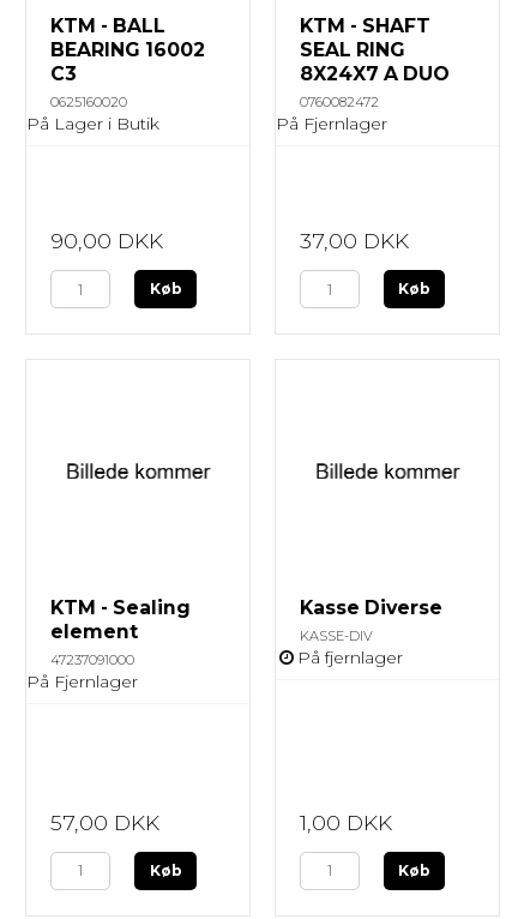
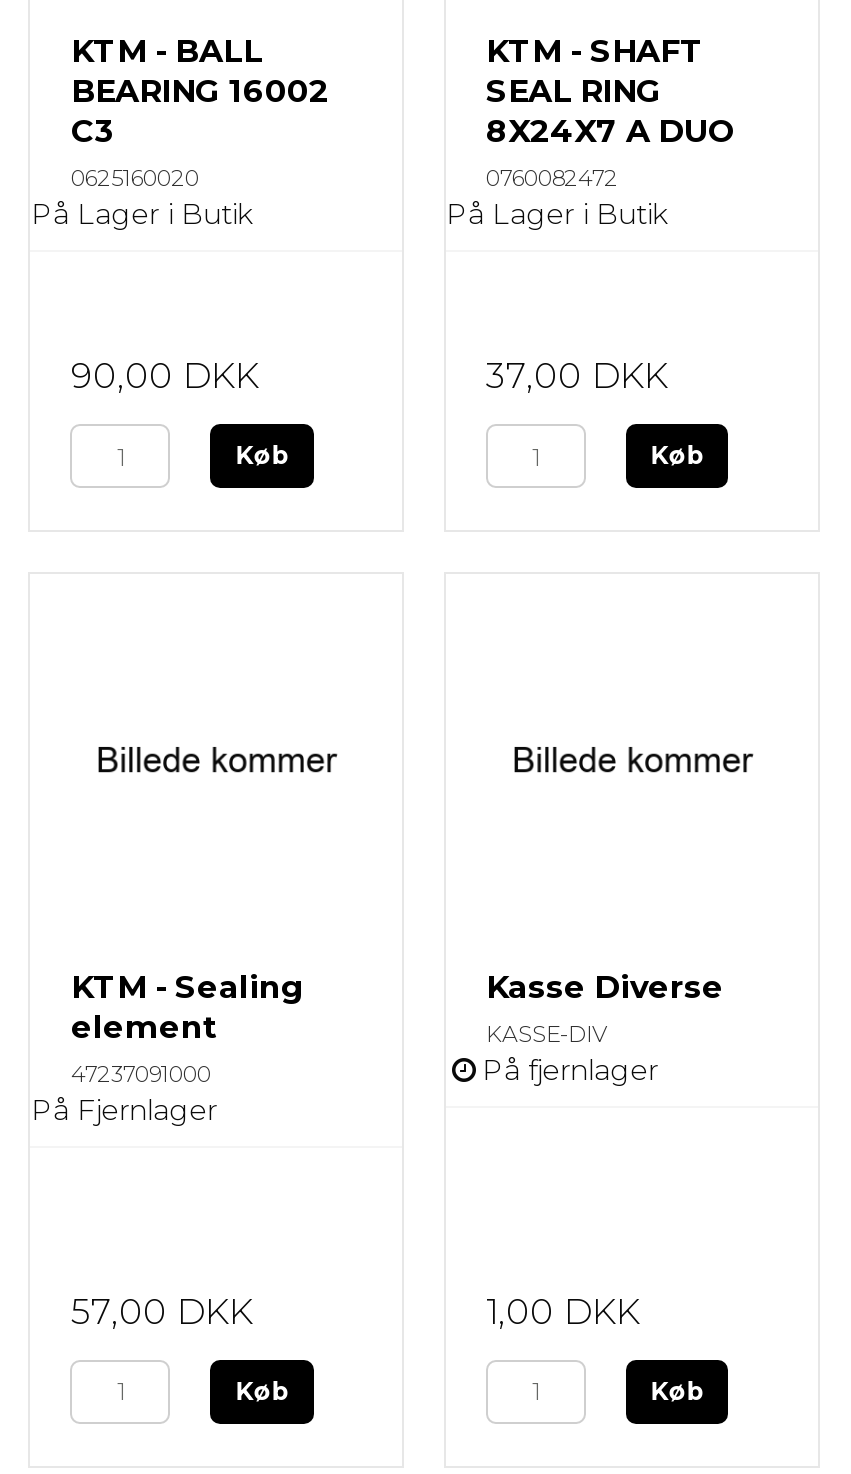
[276,113,387,135] På Fjernlager -> [446,196,668,232] På Lager i Butik

